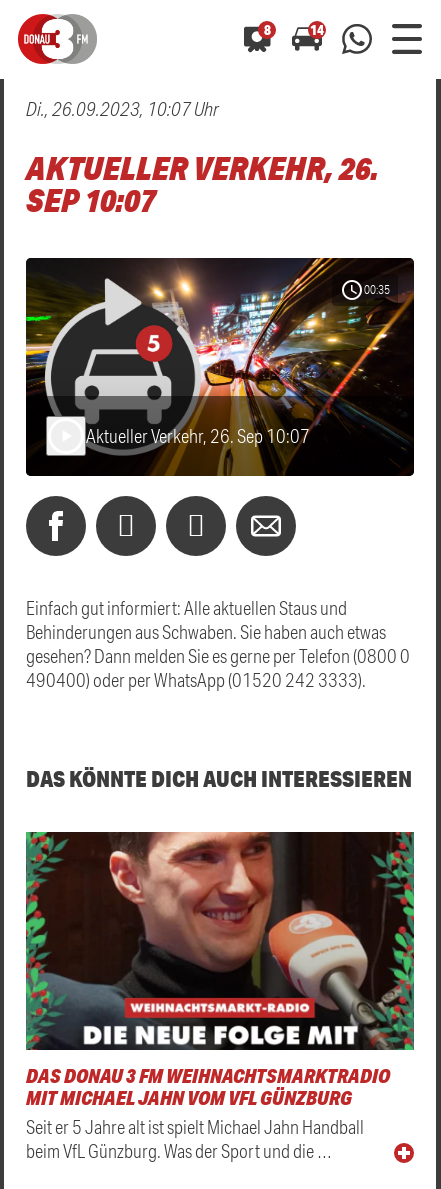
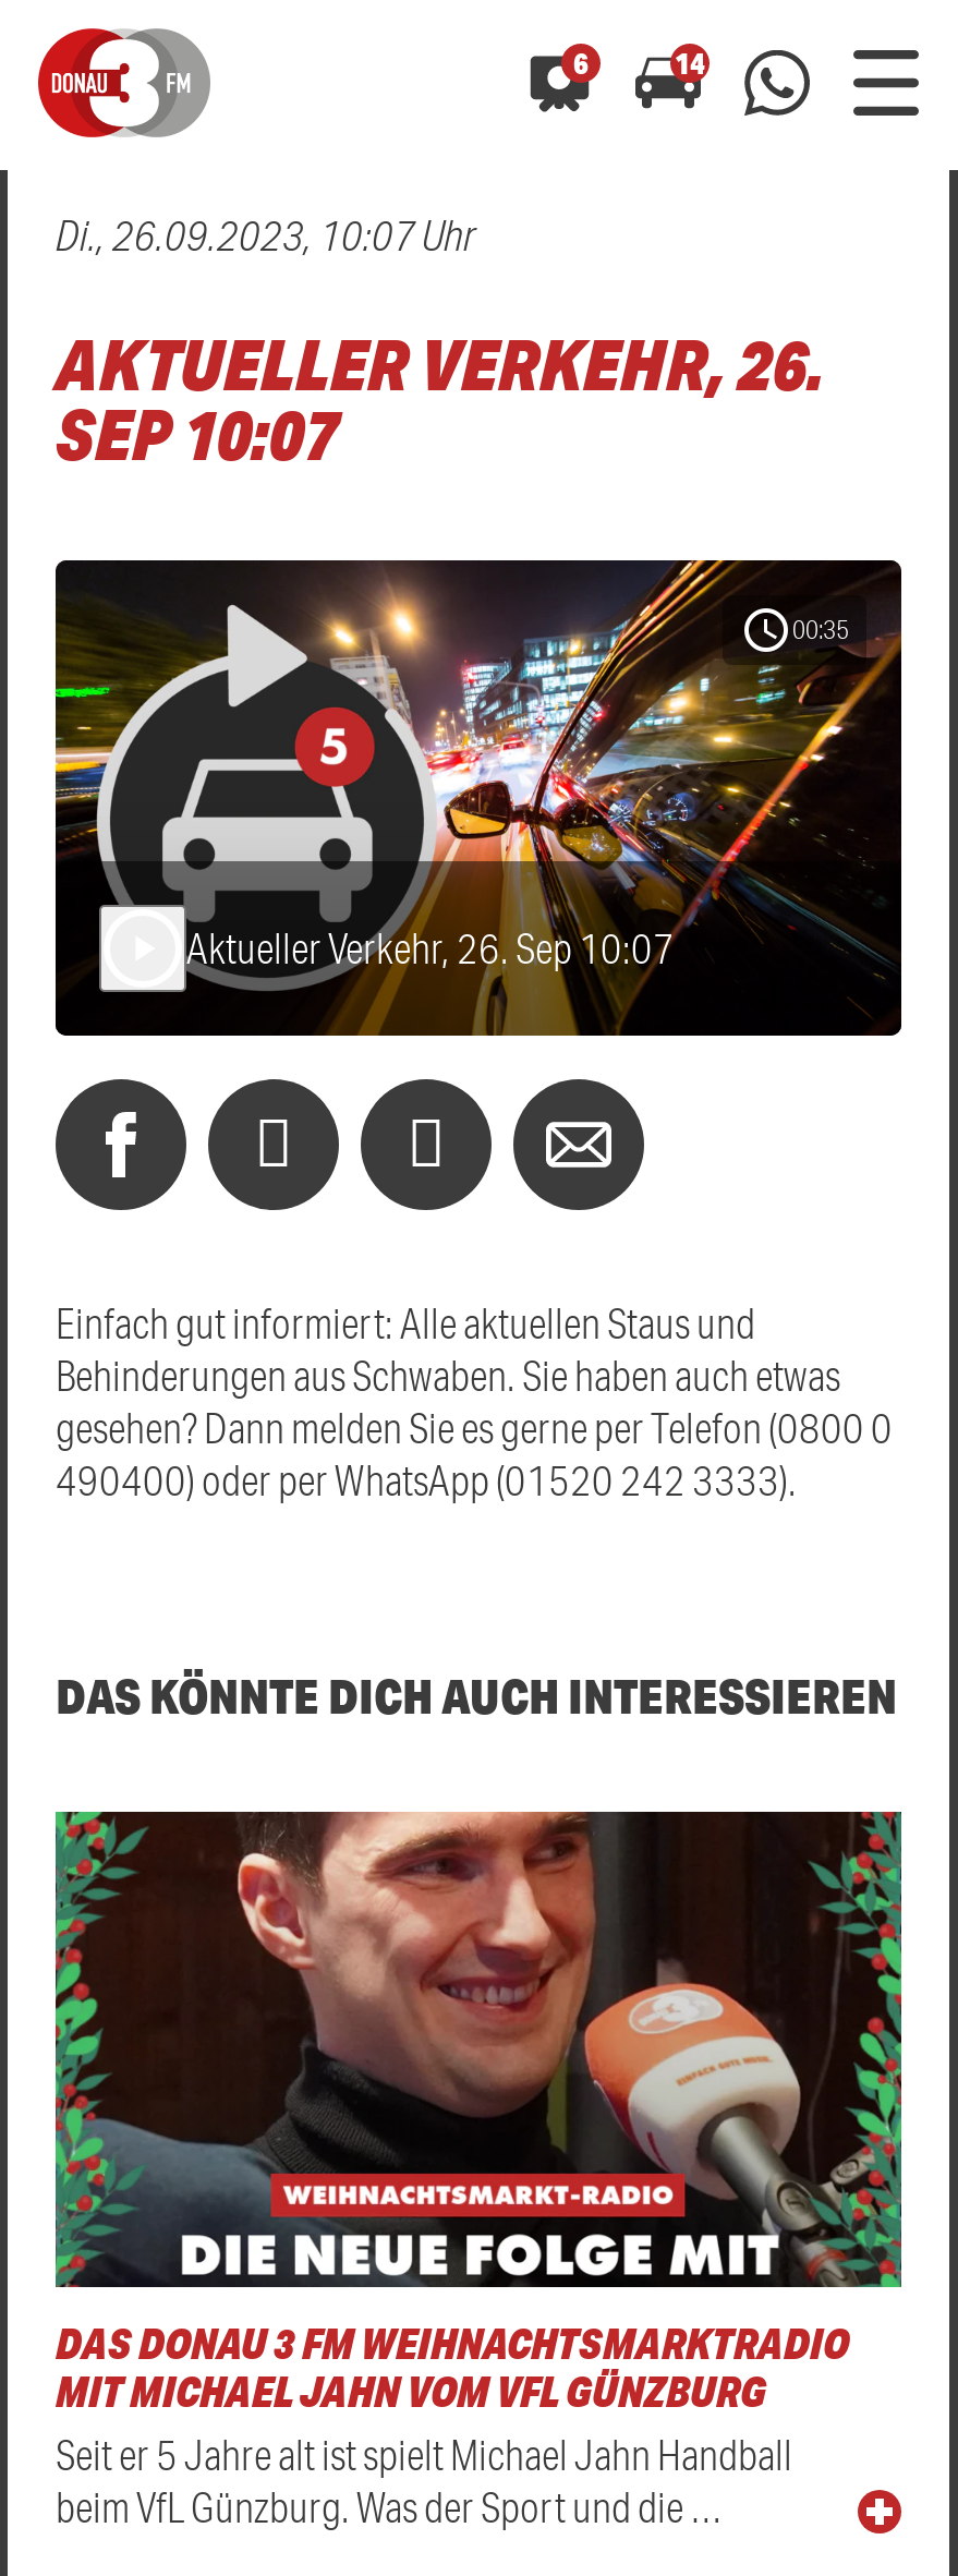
[263,21,270,39] 8 -> [573,44,589,83] 6

